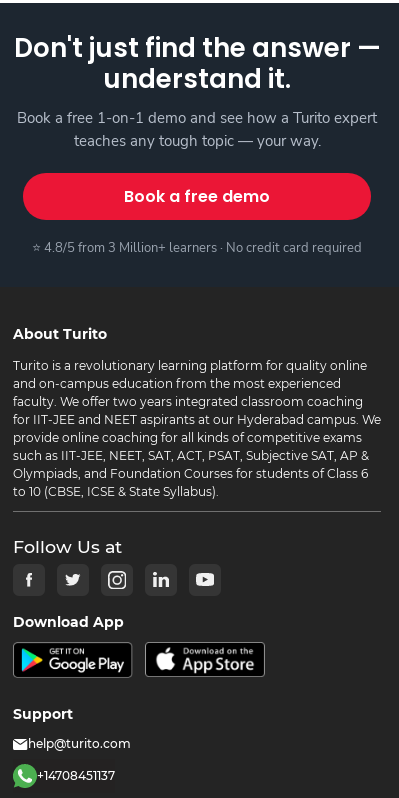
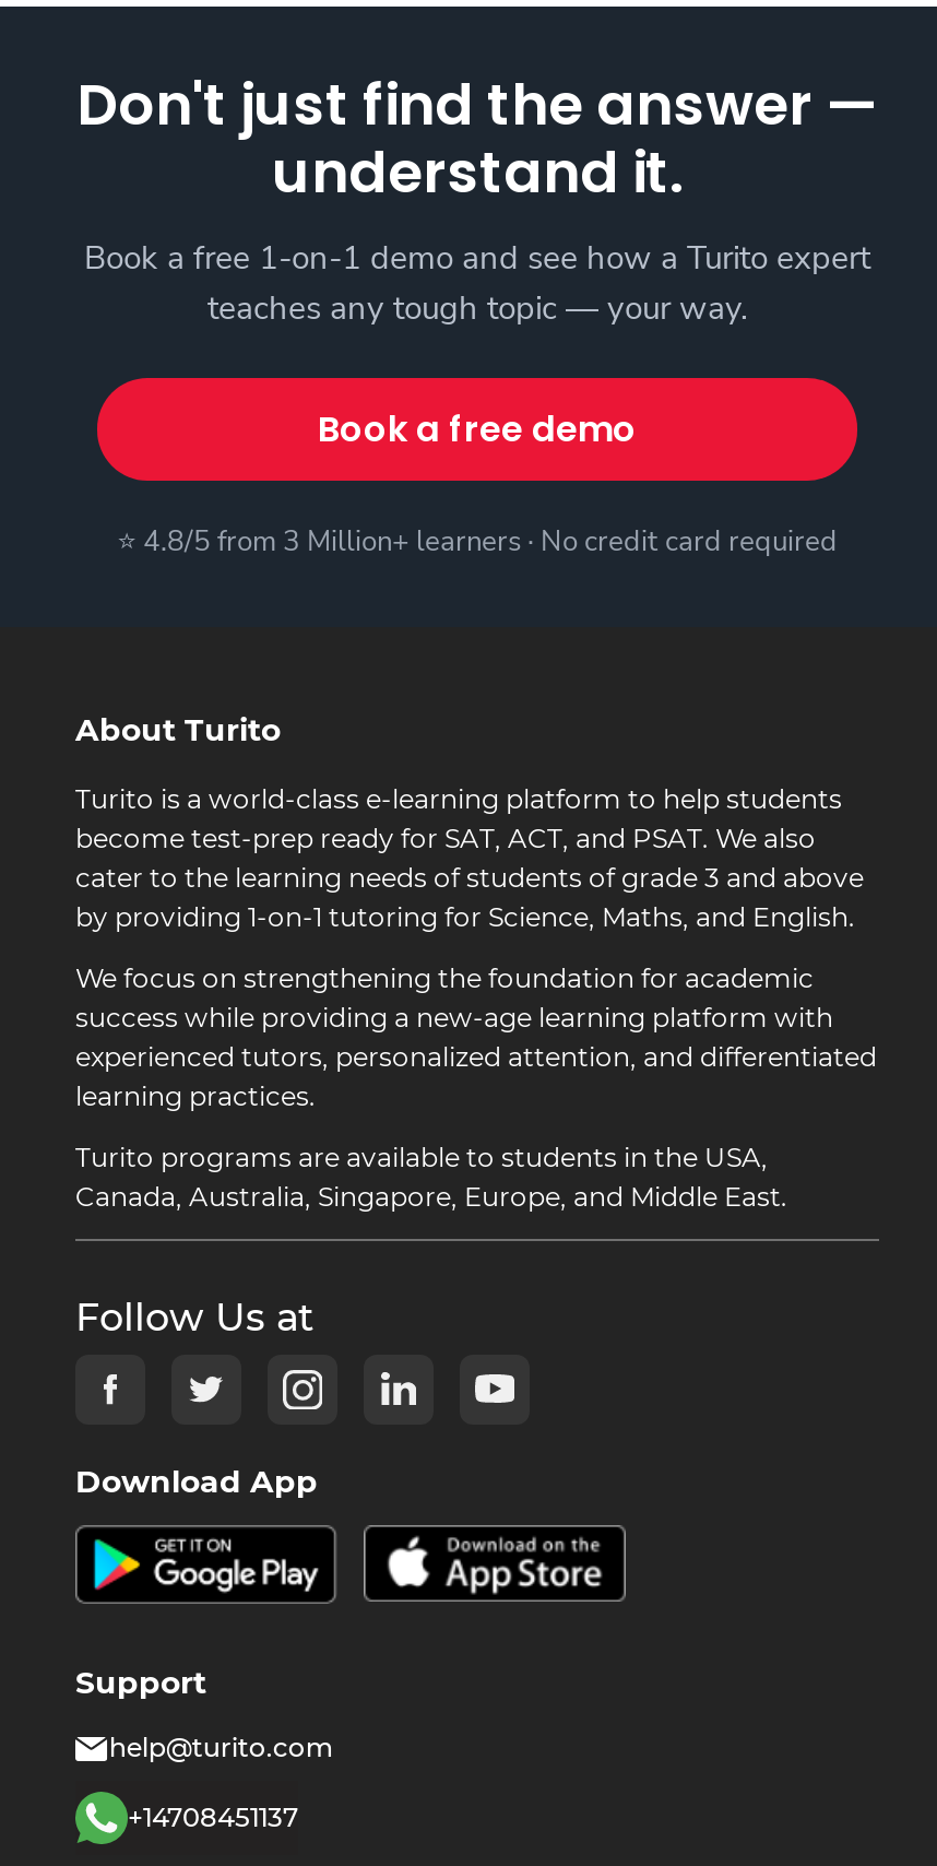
[13,358,381,499] Turito is a revolutionary learning platform for quality online | and on-campus education from the most experienced | faculty. We offer two years integrated classroom coaching | for IIT-JEE and NEET aspirants at our Hyderabad campus. We | provide online coaching for all kinds of competitive exams | such as IIT-JEE, NEET, SAT, ACT, PSAT, Subjective SAT, AP & | Olympiads, and Foundation Courses for students of Class 6 | to 10 (CBSE, ICSE & State Syllabus). -> [75,782,877,1212] Turito is a world-class e-learning platform to help students | become test-prep ready for SAT, ACT, and PSAT. We also | cater to the learning needs of students of grade 3 and above | by providing 1-on-1 tutoring for Science, Maths, and English. | We focus on strengthening the foundation for academic | success while providing a new-age learning platform with | experienced tutors, personalized attention, and differentiated | learning practices. | Turito programs are available to students in the USA, | Canada, Australia, Singapore, Europe, and Middle East.

